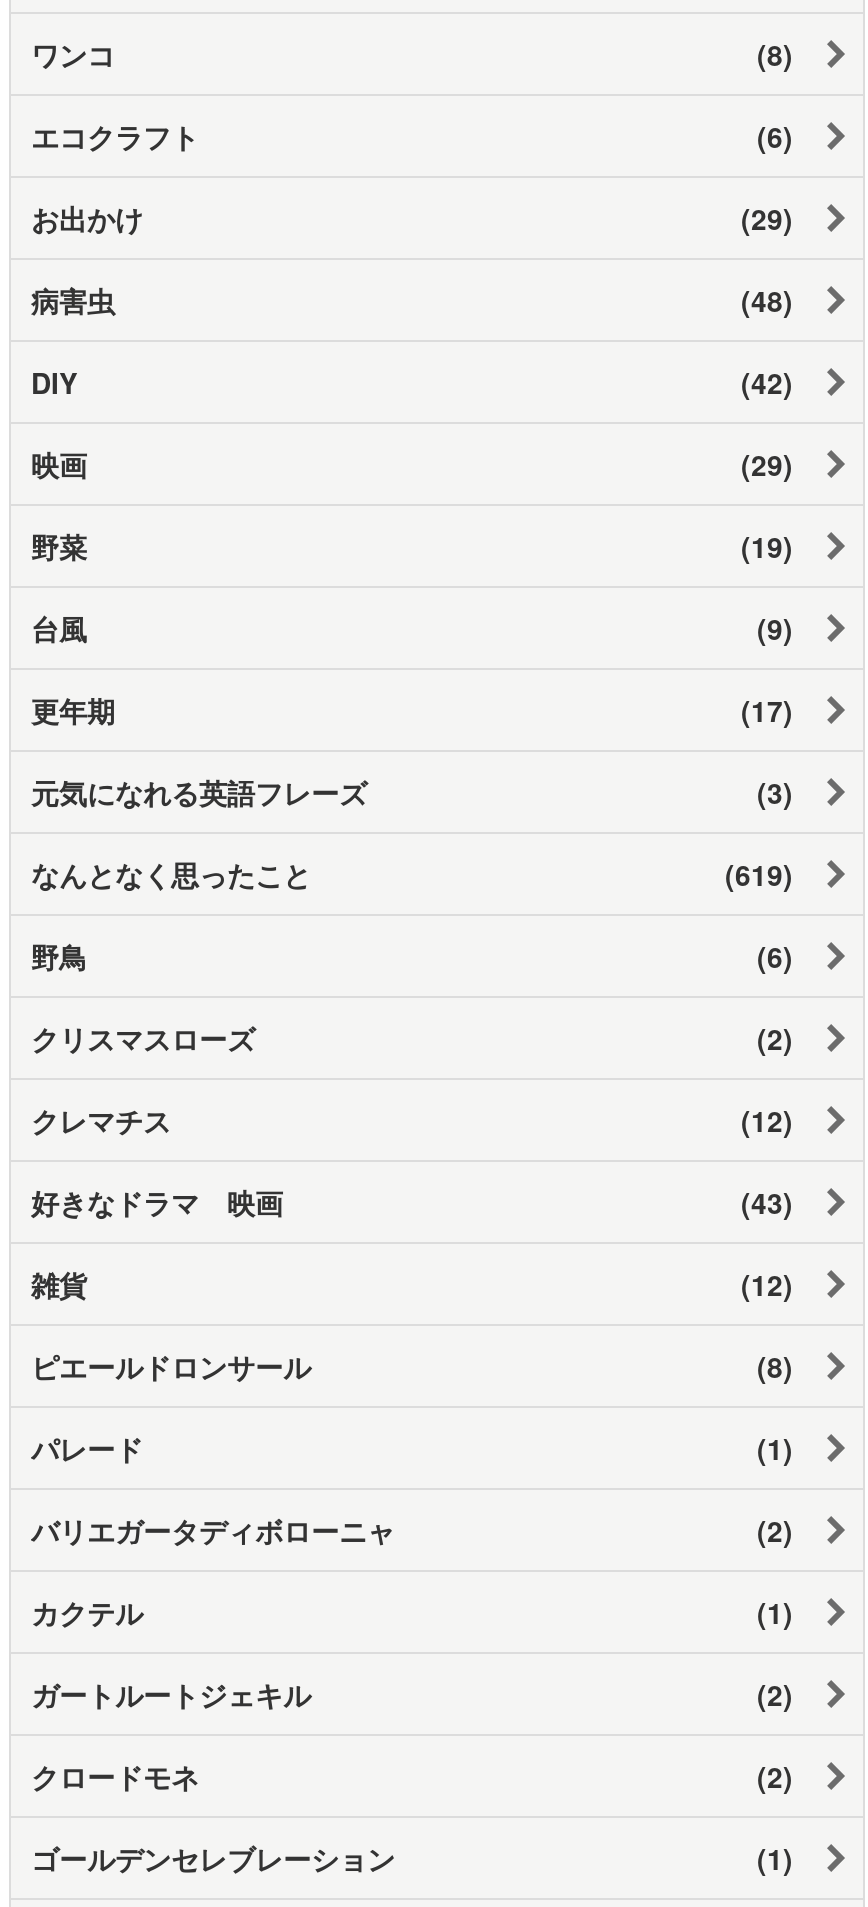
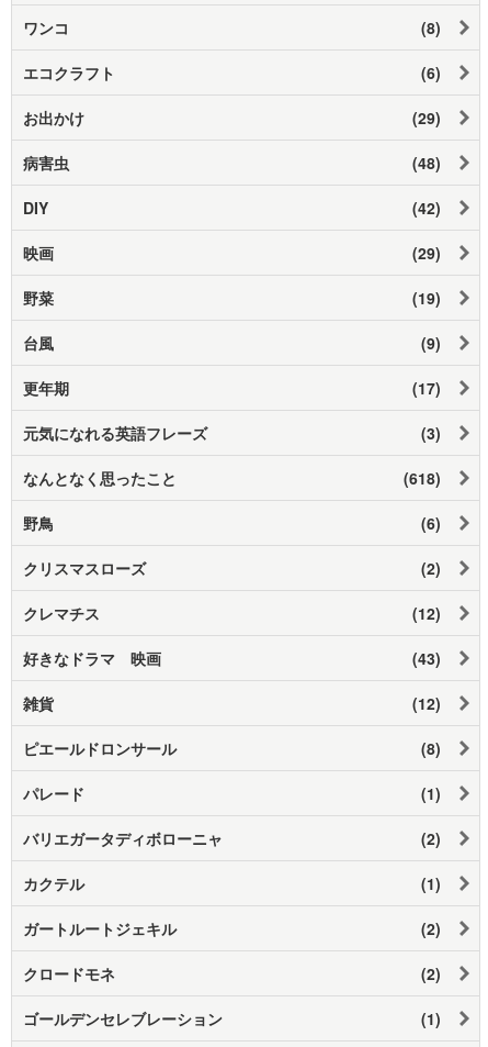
[725,854,793,894] (619) -> [404,467,441,489] (618)

